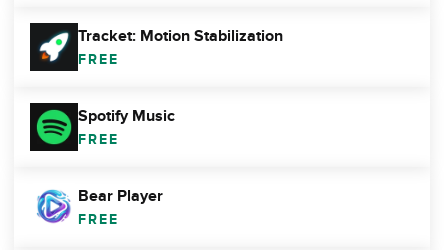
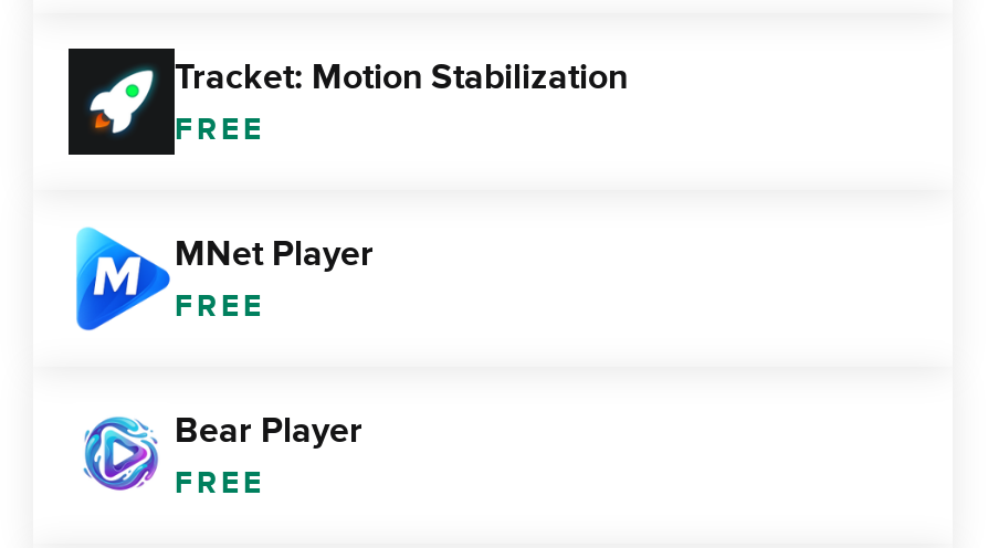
[29,102,175,152] [image] | Spotify Music -> [69,225,374,331] [image] | MNet Player

